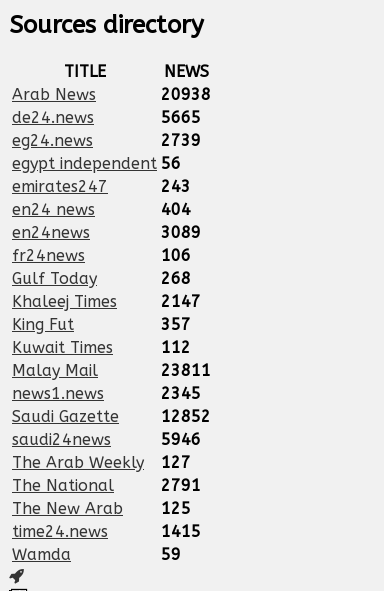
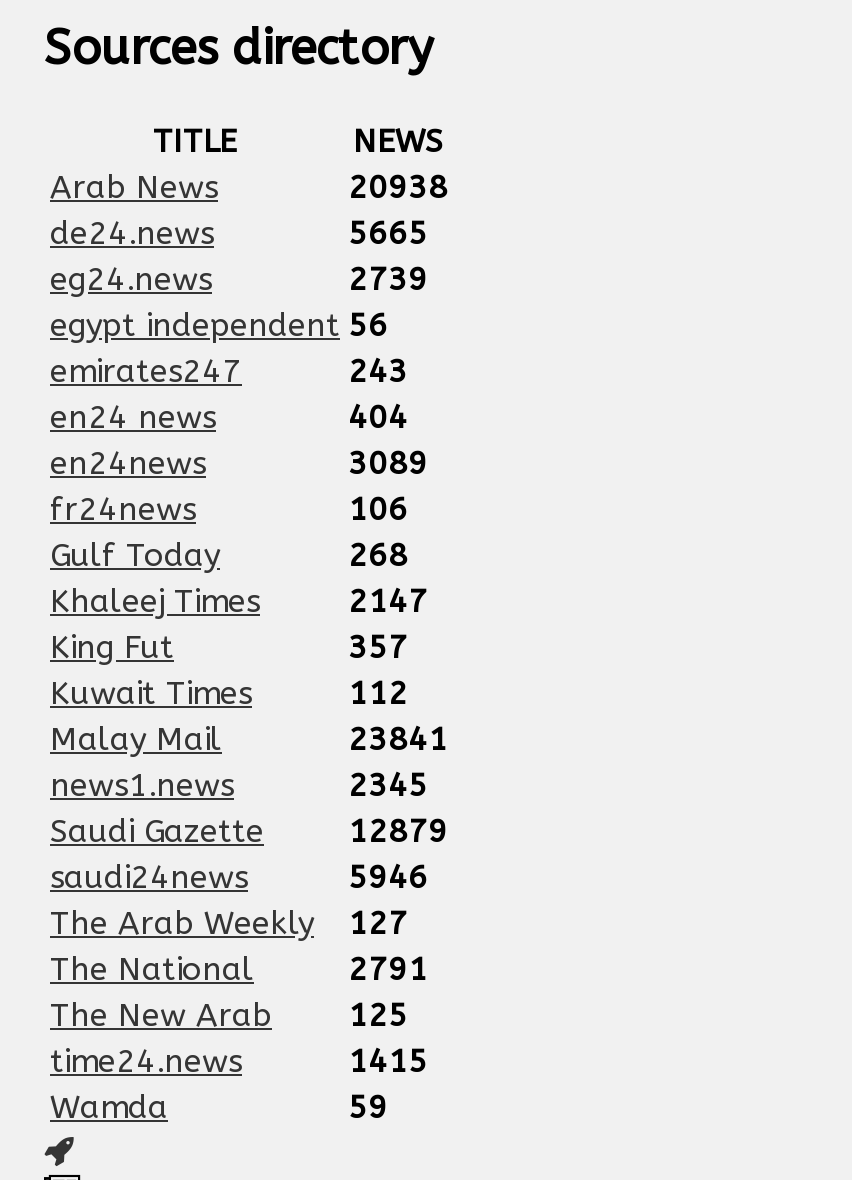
[161,361,211,380] 23811 -> [348,719,448,757] 23841
[161,407,211,426] 12852 -> [348,811,448,849] 12879

